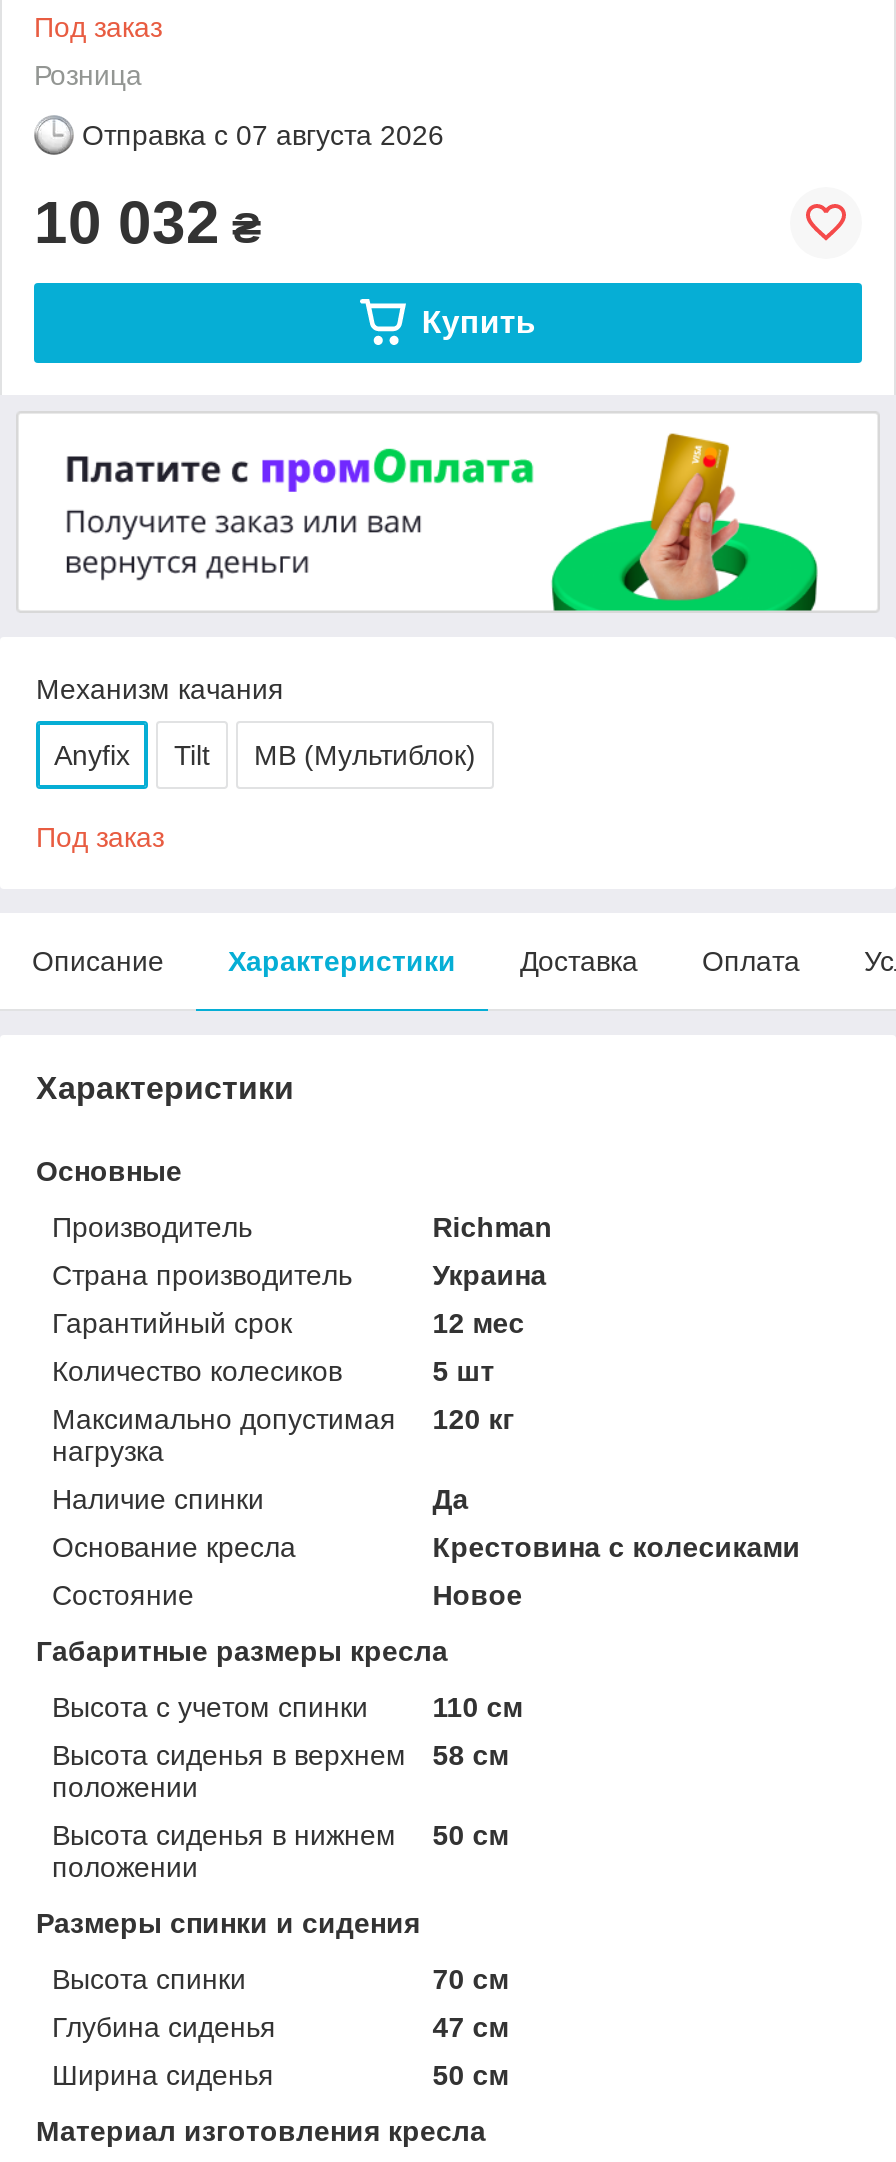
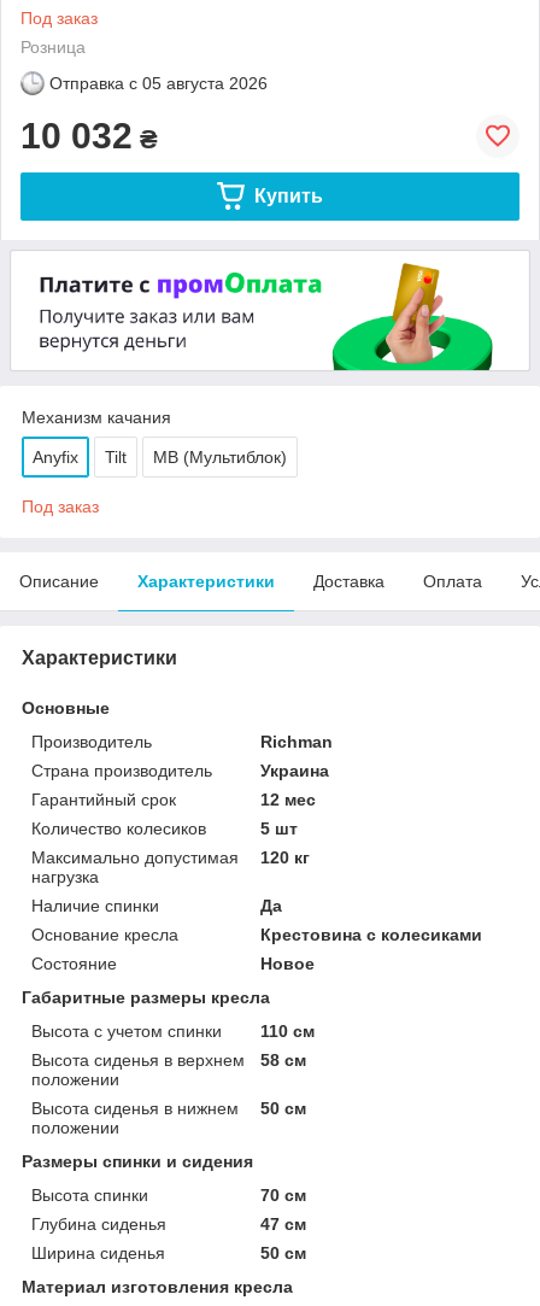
[82,119,444,151] Отправка с 07 августа 2026 -> [49,73,268,93] Отправка с 05 августа 2026

